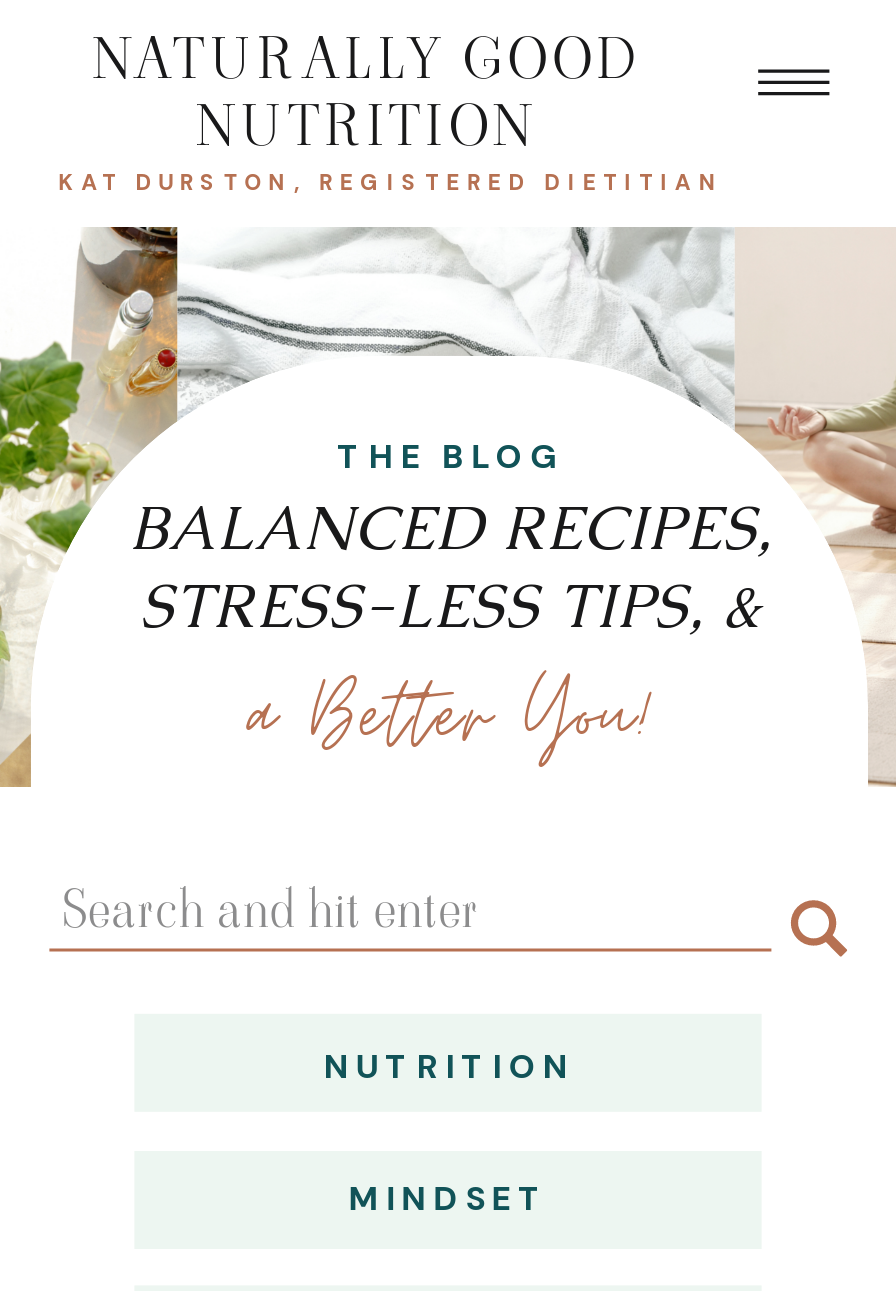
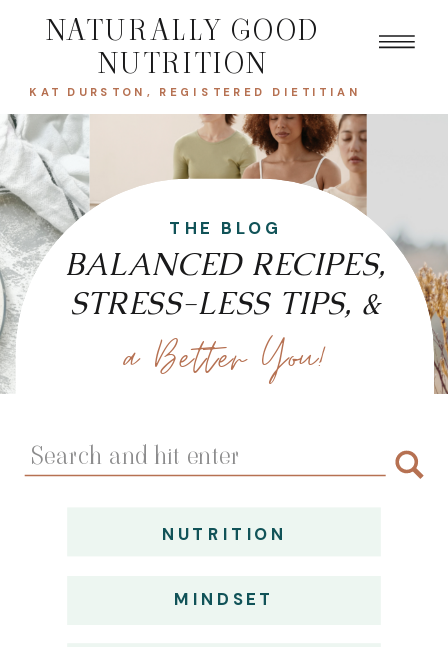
[6,225,890,789] [image] -> [3,113,445,394] [image]

